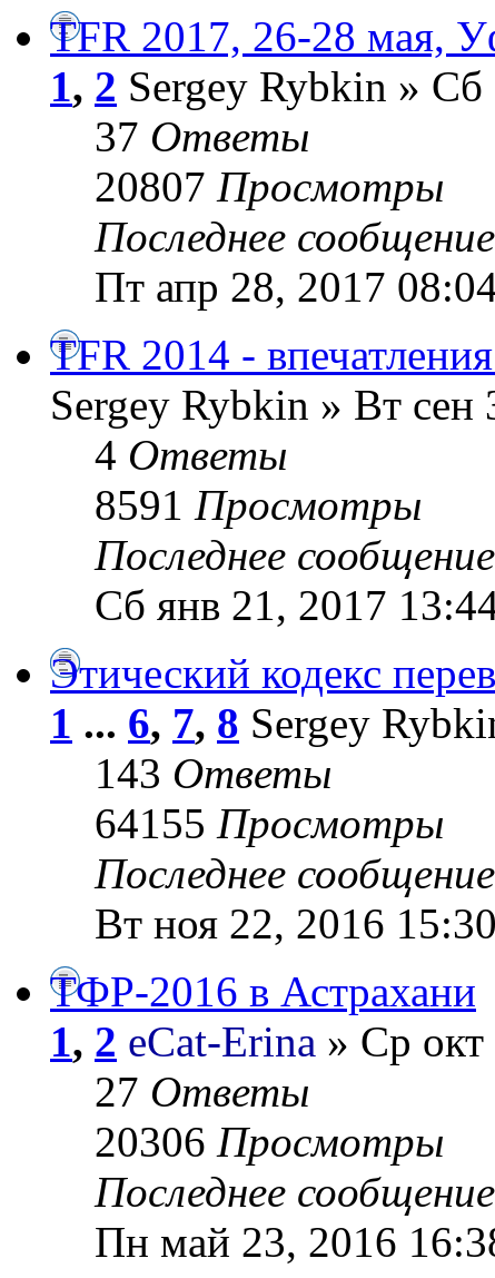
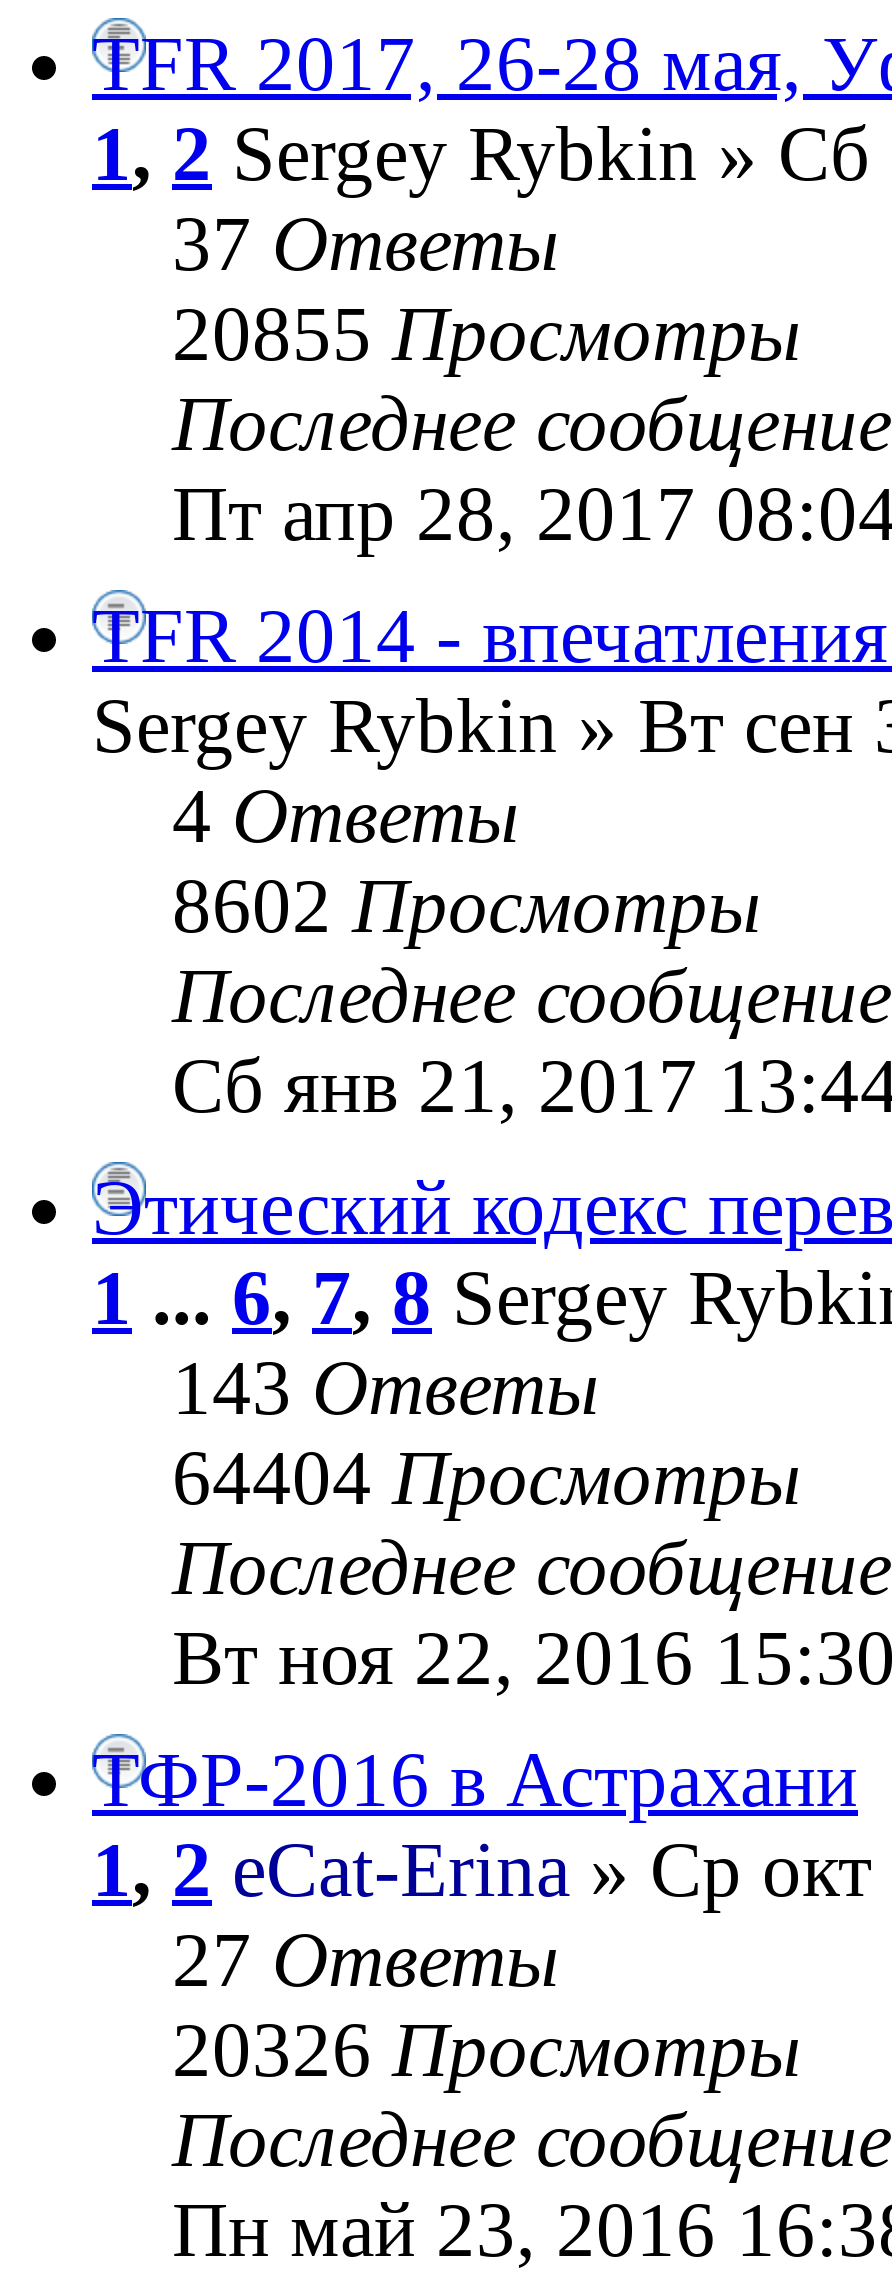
[95,162,444,210] 20807 Просмотры -> [172,290,800,376] 20855 Просмотры
[95,481,422,529] 8591 Просмотры -> [172,862,760,948] 8602 Просмотры
[95,799,444,847] 64155 Просмотры -> [172,1434,800,1520] 64404 Просмотры
[95,1117,444,1165] 20306 Просмотры -> [172,2006,800,2092] 20326 Просмотры

